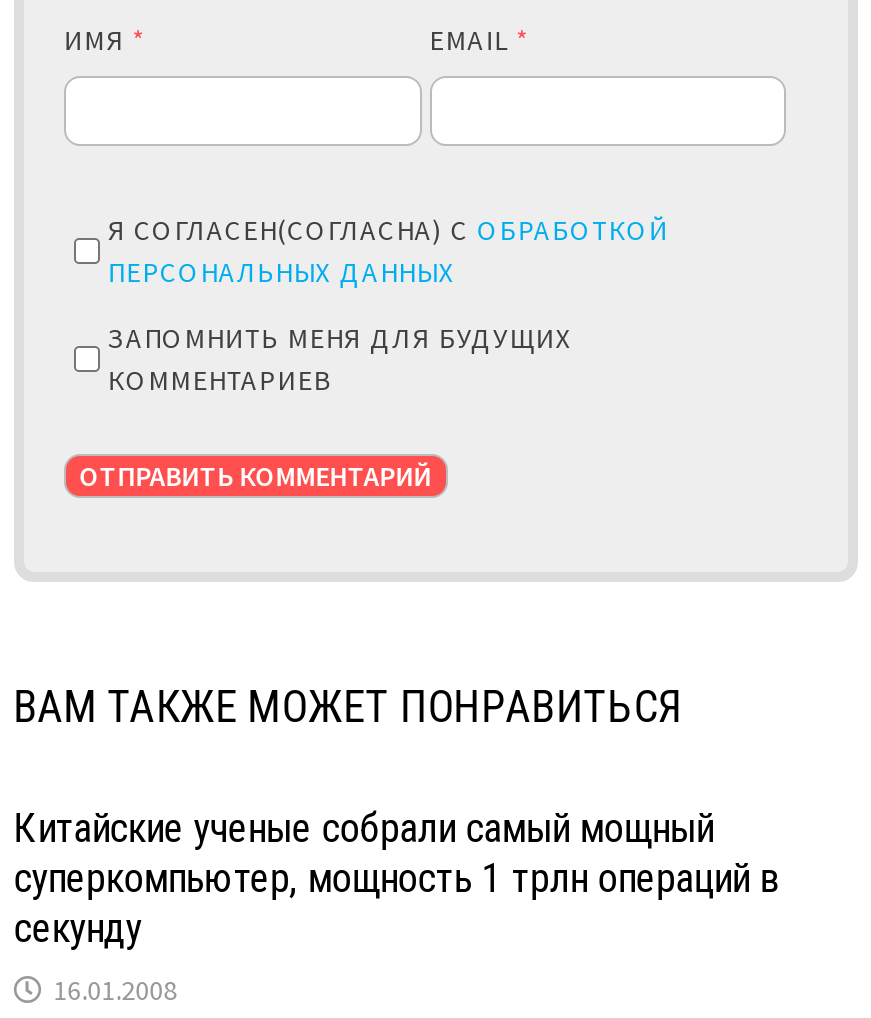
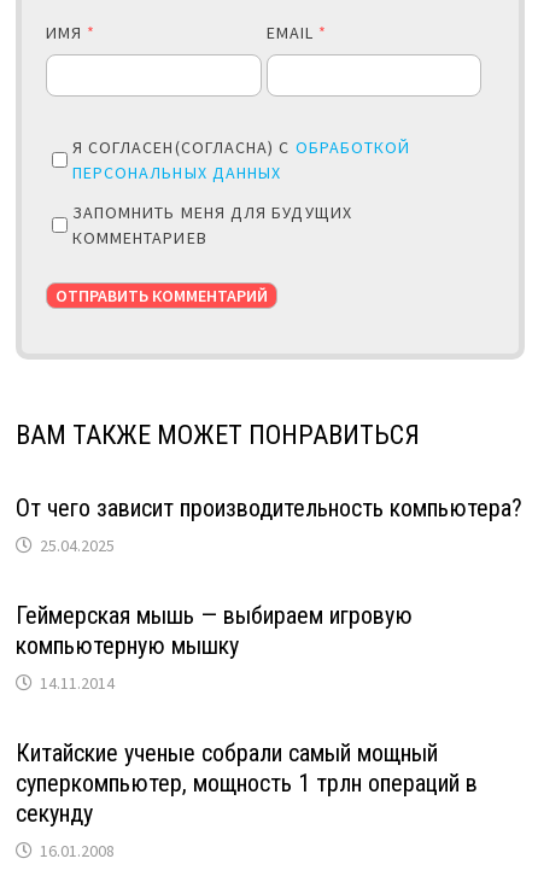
none -> [15,493,522,694] От чего зависит производительность компьютера? | 25.04.2025 | Геймерская мышь — выбираем игровую | компьютерную мышку | 14.11.2014

